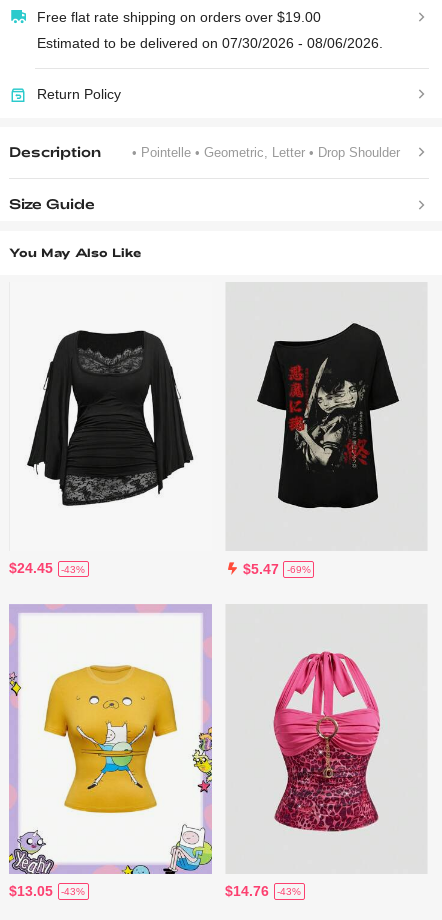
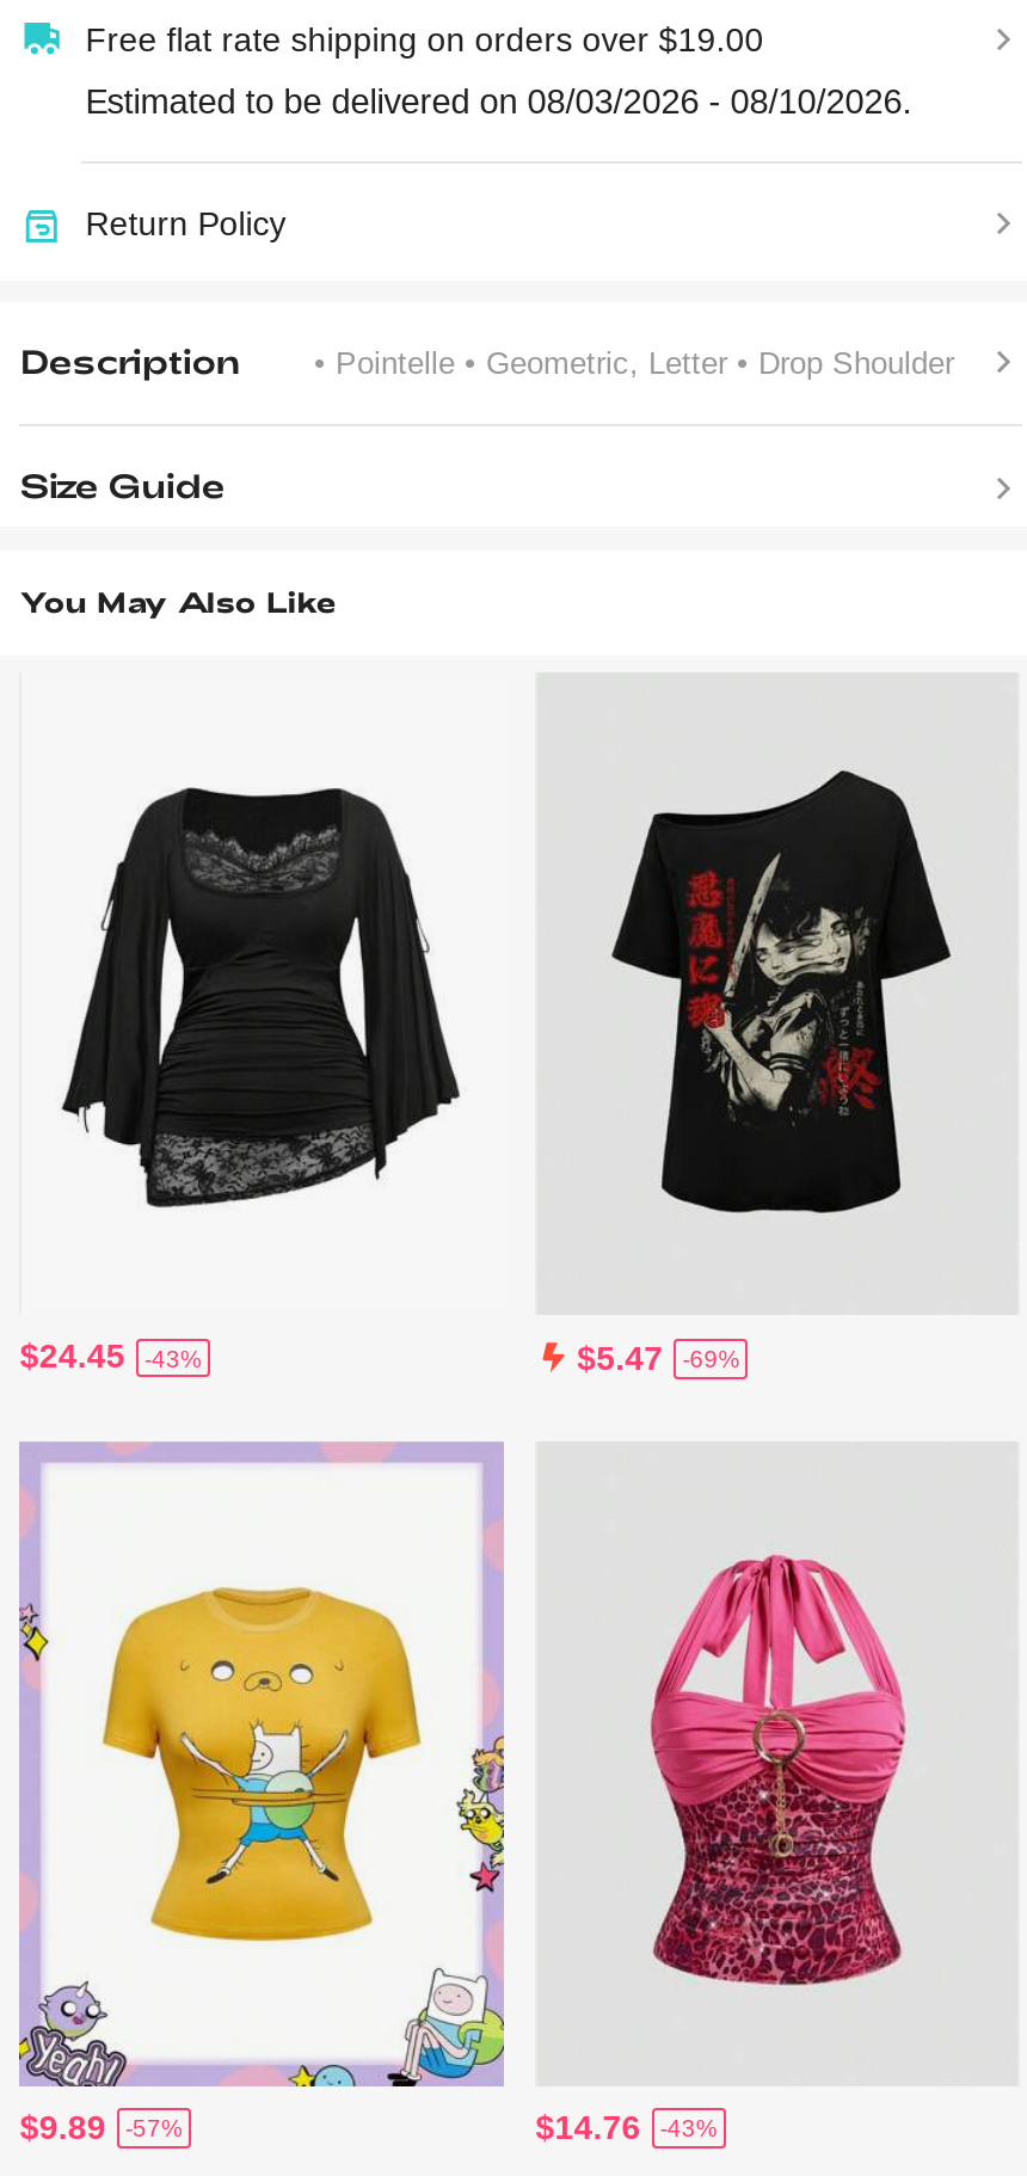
[37,35,383,51] Estimated to be delivered on 07/30/2026 - 08/06/2026. -> [85,82,912,120] Estimated to be delivered on 08/03/2026 - 08/10/2026.
[9,883,53,899] $13.05 -> [20,2107,106,2146] $9.89
[61,886,85,897] -43% -> [125,2115,183,2141] -57%

